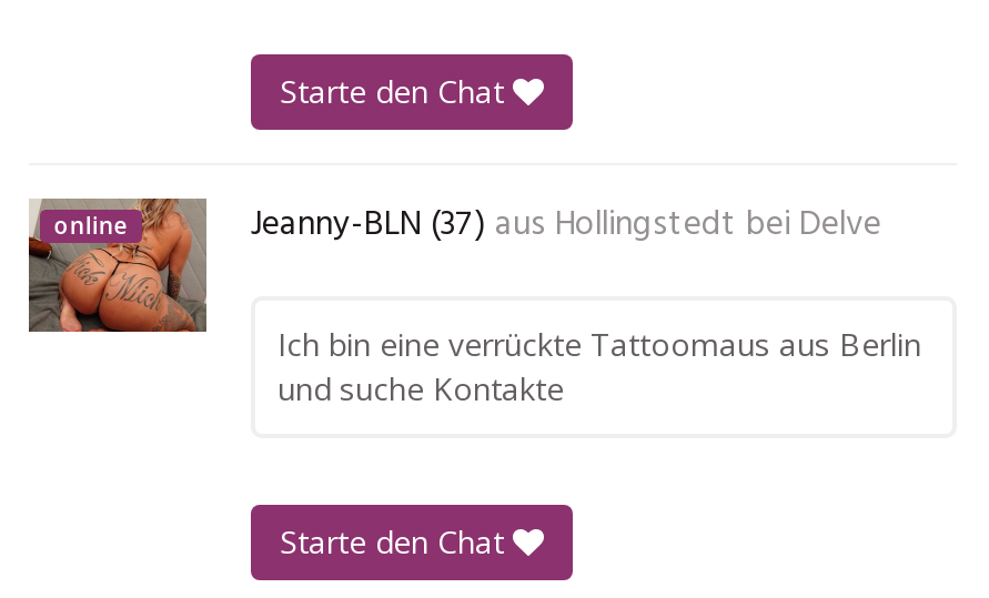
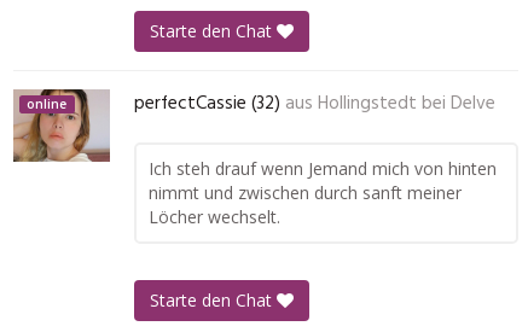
[27,196,881,334] [image] | Jeanny-BLN (37) aus Hollingstedt bei Delve -> [12,88,495,163] [image] | perfectCassie (32) aus Hollingstedt bei Delve
[277,322,921,408] Ich bin eine verrückte Tattoomaus aus Berlin | und suche Kontakte -> [149,156,497,228] Ich steh drauf wenn Jemand mich von hinten | nimmt und zwischen durch sanft meiner | Löcher wechselt.

